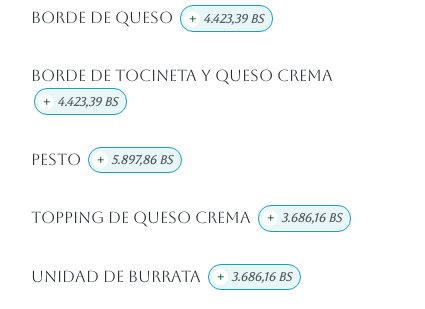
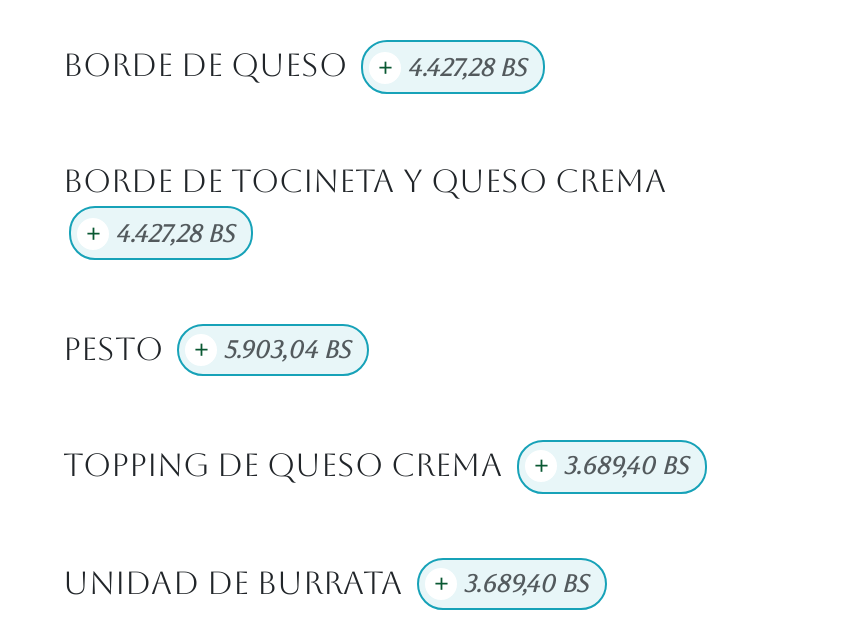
[188,12,264,26] + 4.423,39 Bs -> [378,53,527,81] + 4.427,28 Bs
[42,95,118,109] + 4.423,39 Bs -> [86,219,235,247] + 4.427,28 Bs
[96,153,173,167] + 5.897,86 Bs -> [194,336,351,364] + 5.903,04 Bs
[266,211,342,225] + 3.686,16 Bs -> [534,453,689,481] + 3.689,40 Bs
[216,270,292,284] + 3.686,16 Bs -> [434,570,589,598] + 3.689,40 Bs

